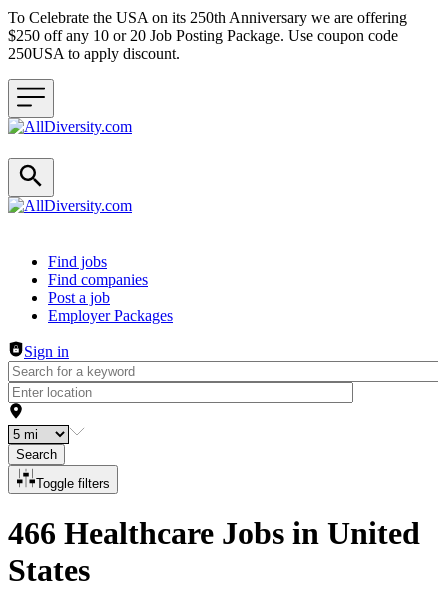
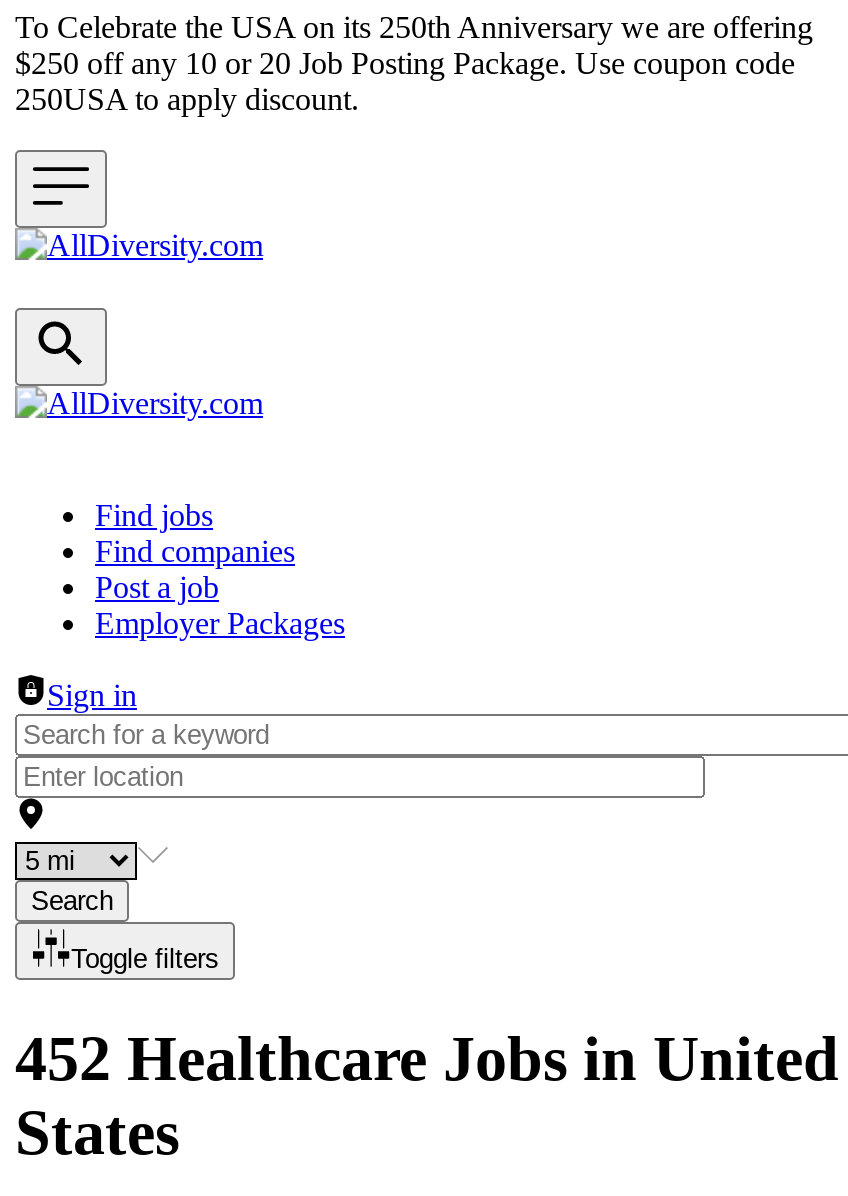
[8,515,420,551] 466 Healthcare Jobs in United -> [15,1023,839,1095] 452 Healthcare Jobs in United

